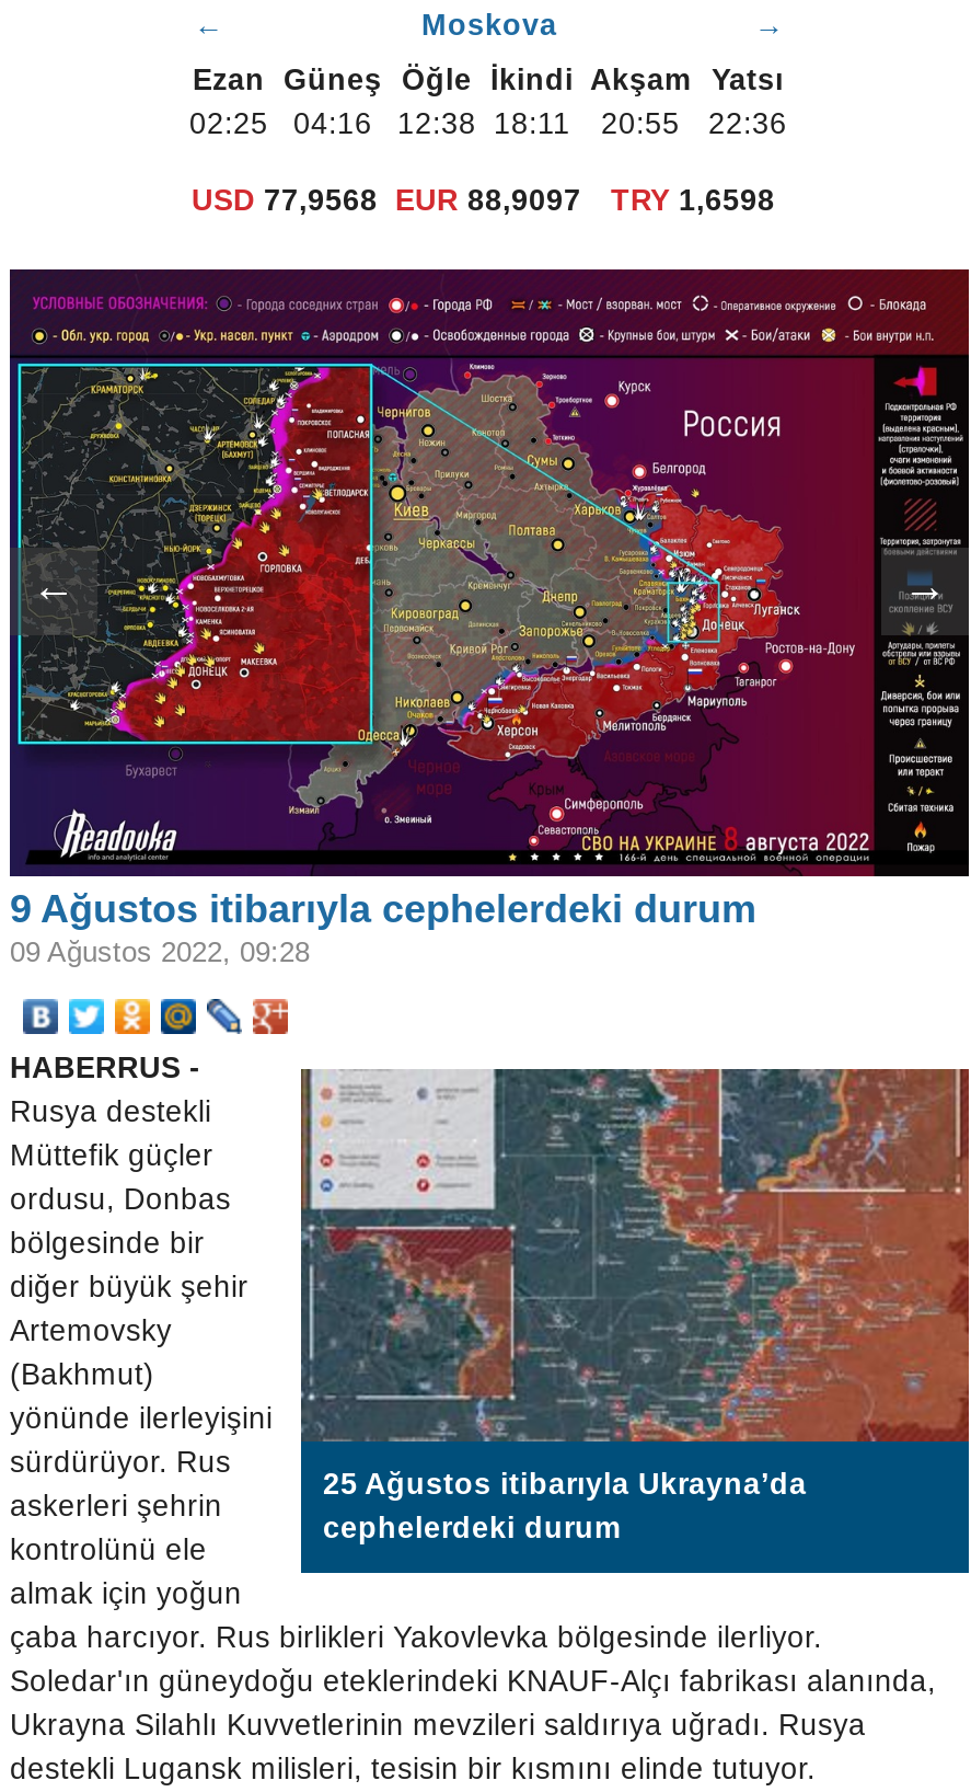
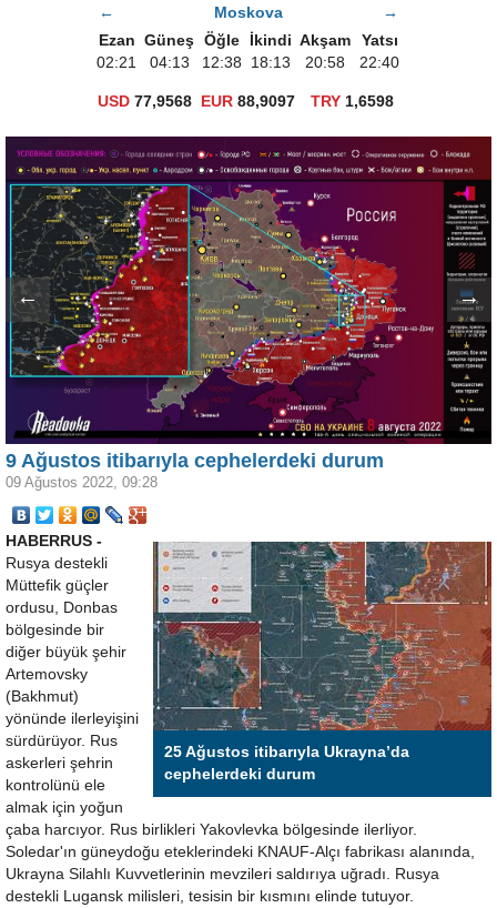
[189,107,268,140] 02:25 -> [97,54,136,71] 02:21
[293,107,372,140] 04:16 -> [149,54,189,71] 04:13
[397,107,570,140] 12:38 18:11 -> [202,54,290,71] 12:38 18:13
[601,107,680,140] 20:55 -> [305,54,345,71] 20:58
[708,107,787,140] 22:36 -> [359,54,399,71] 22:40

